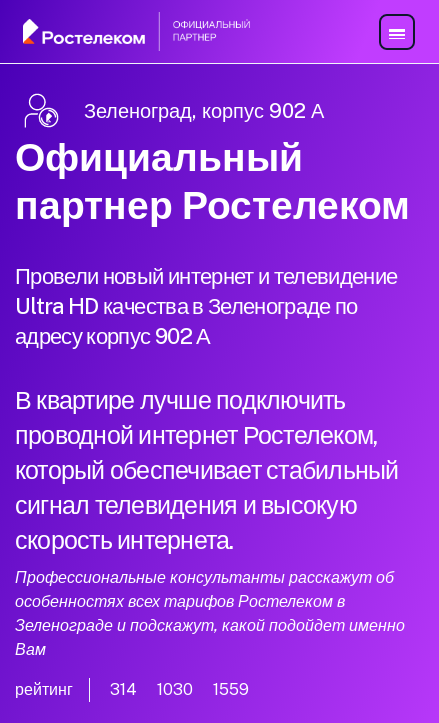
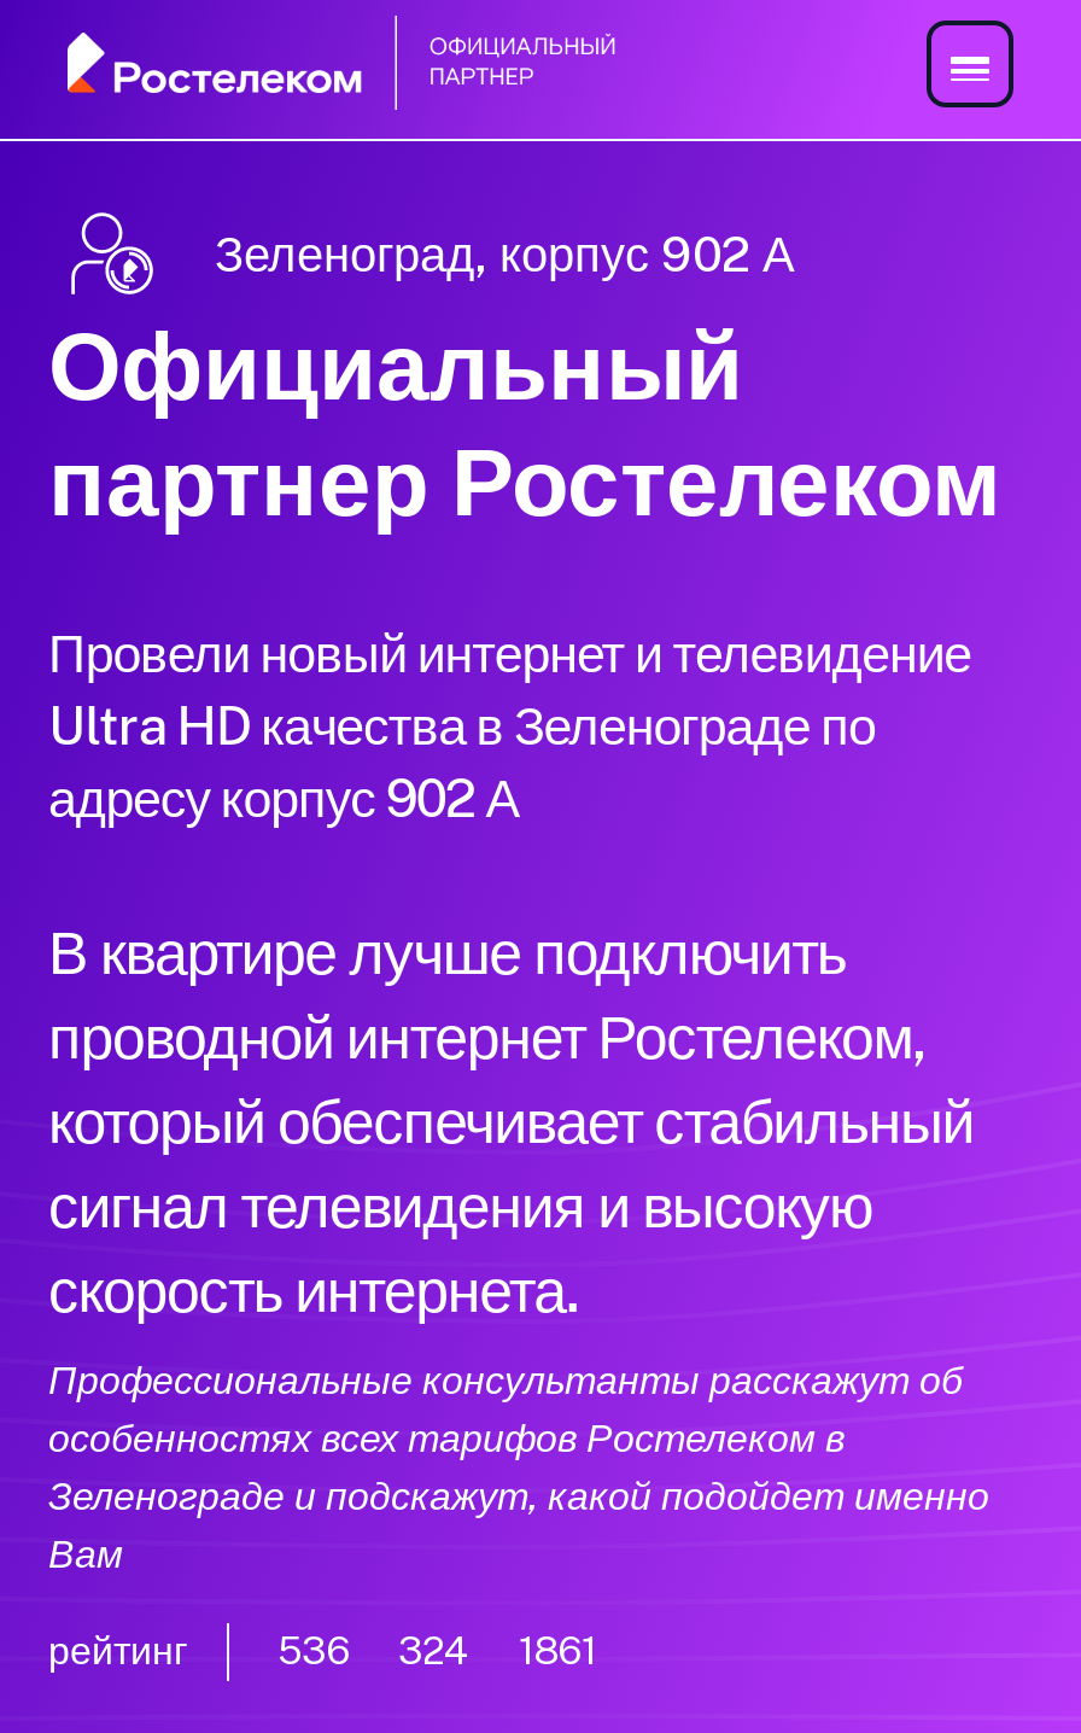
[110,680,137,699] 314 -> [277,1629,350,1675] 536
[157,680,193,699] 1030 -> [398,1629,471,1675] 324
[213,680,249,699] 1559 -> [519,1629,596,1675] 1861

